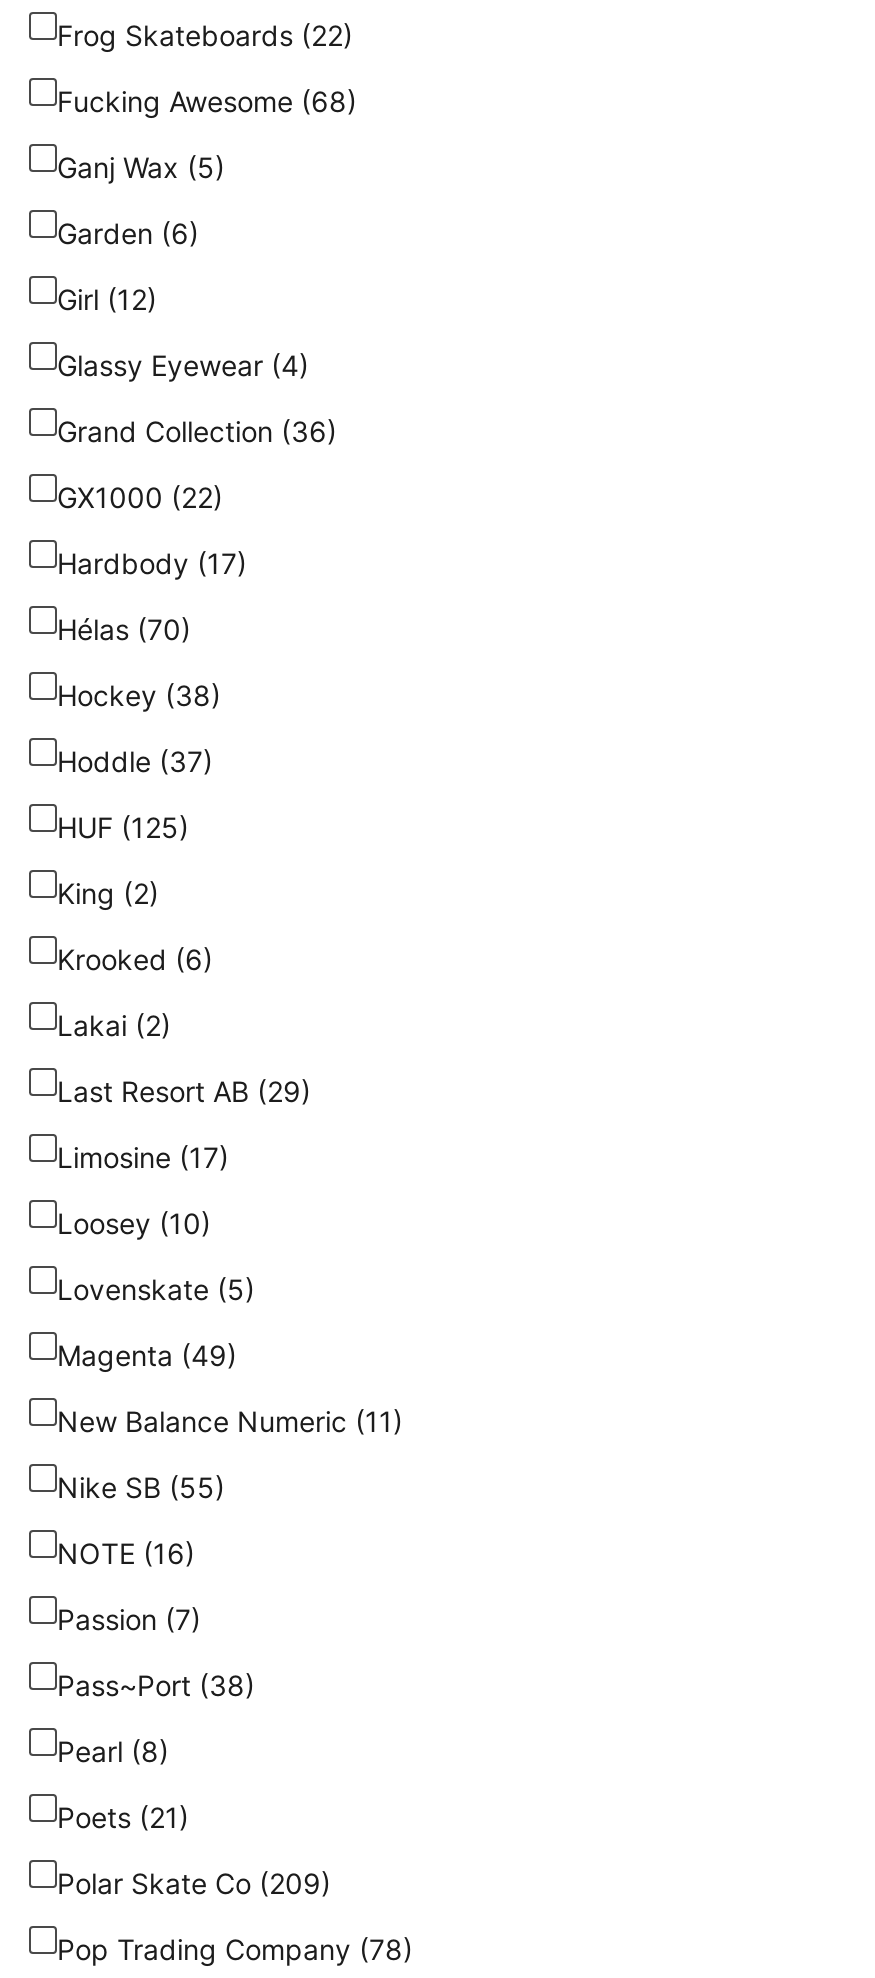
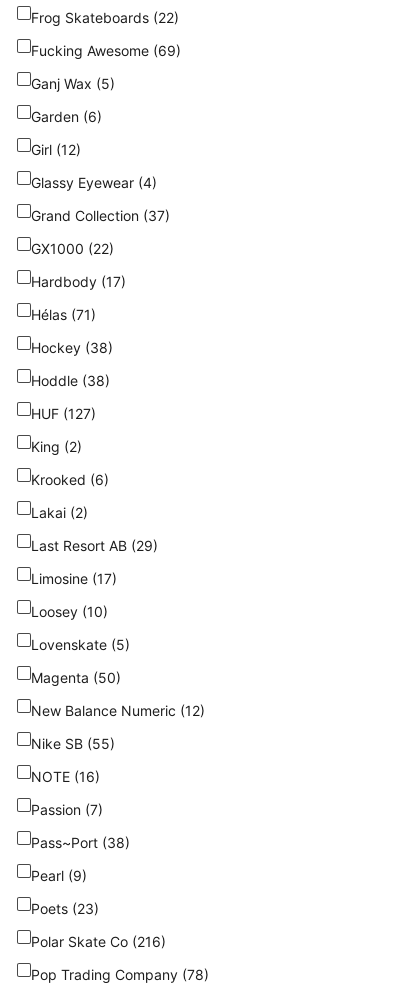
[57,84,357,118] Fucking Awesome (68) -> [31,42,181,59] Fucking Awesome (69)
[57,414,337,448] Grand Collection (36) -> [31,207,170,224] Grand Collection (37)
[57,612,191,646] Hélas (70) -> [31,306,96,323] Hélas (71)
[57,744,213,778] Hoddle (37) -> [31,372,110,389] Hoddle (38)
[57,810,189,844] HUF (125) -> [31,405,96,422] HUF (127)
[57,1338,237,1372] Magenta (49) -> [31,669,121,686] Magenta (50)
[57,1404,403,1438] New Balance Numeric (11) -> [31,702,205,719] New Balance Numeric (12)
[57,1734,169,1768] Pearl (8) -> [31,867,87,884] Pearl (9)
[57,1800,189,1834] Poets (21) -> [31,900,99,917] Poets (23)
[57,1866,331,1900] Polar Skate Co (209) -> [31,933,166,950] Polar Skate Co (216)

